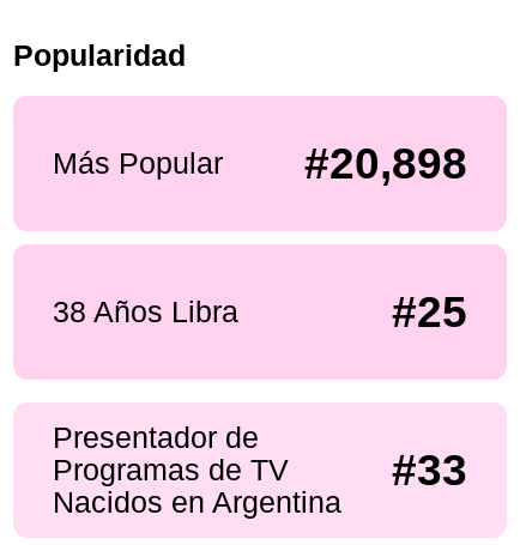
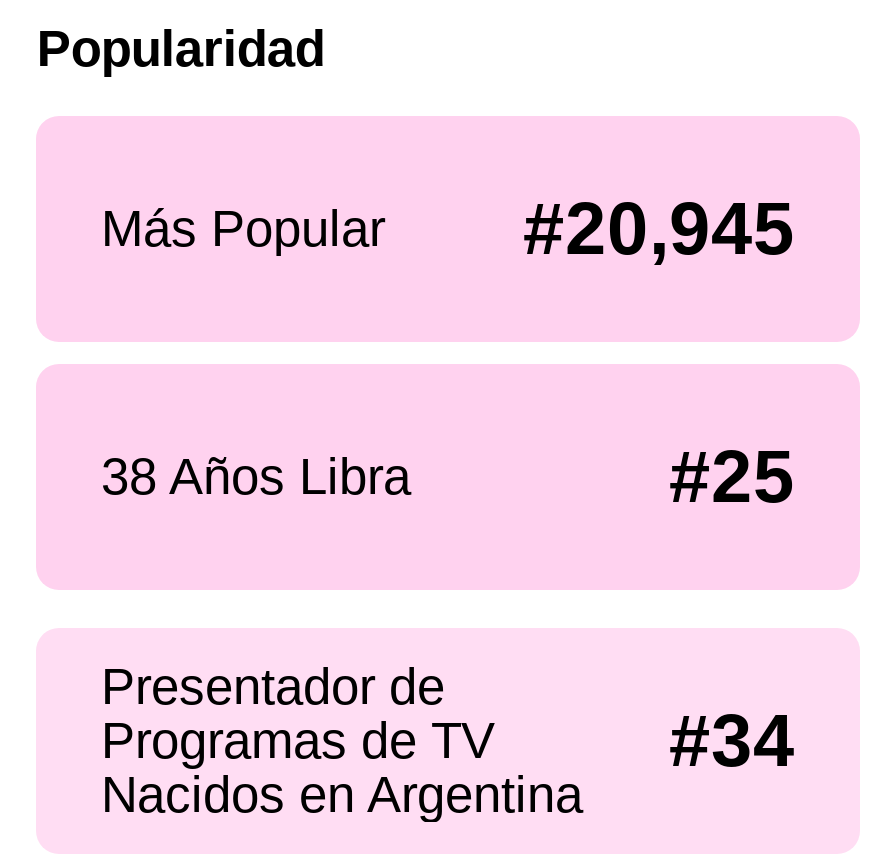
[305,139,468,188] #20,898 -> [523,188,795,270] #20,945
[392,445,468,494] #33 -> [669,700,795,782] #34

